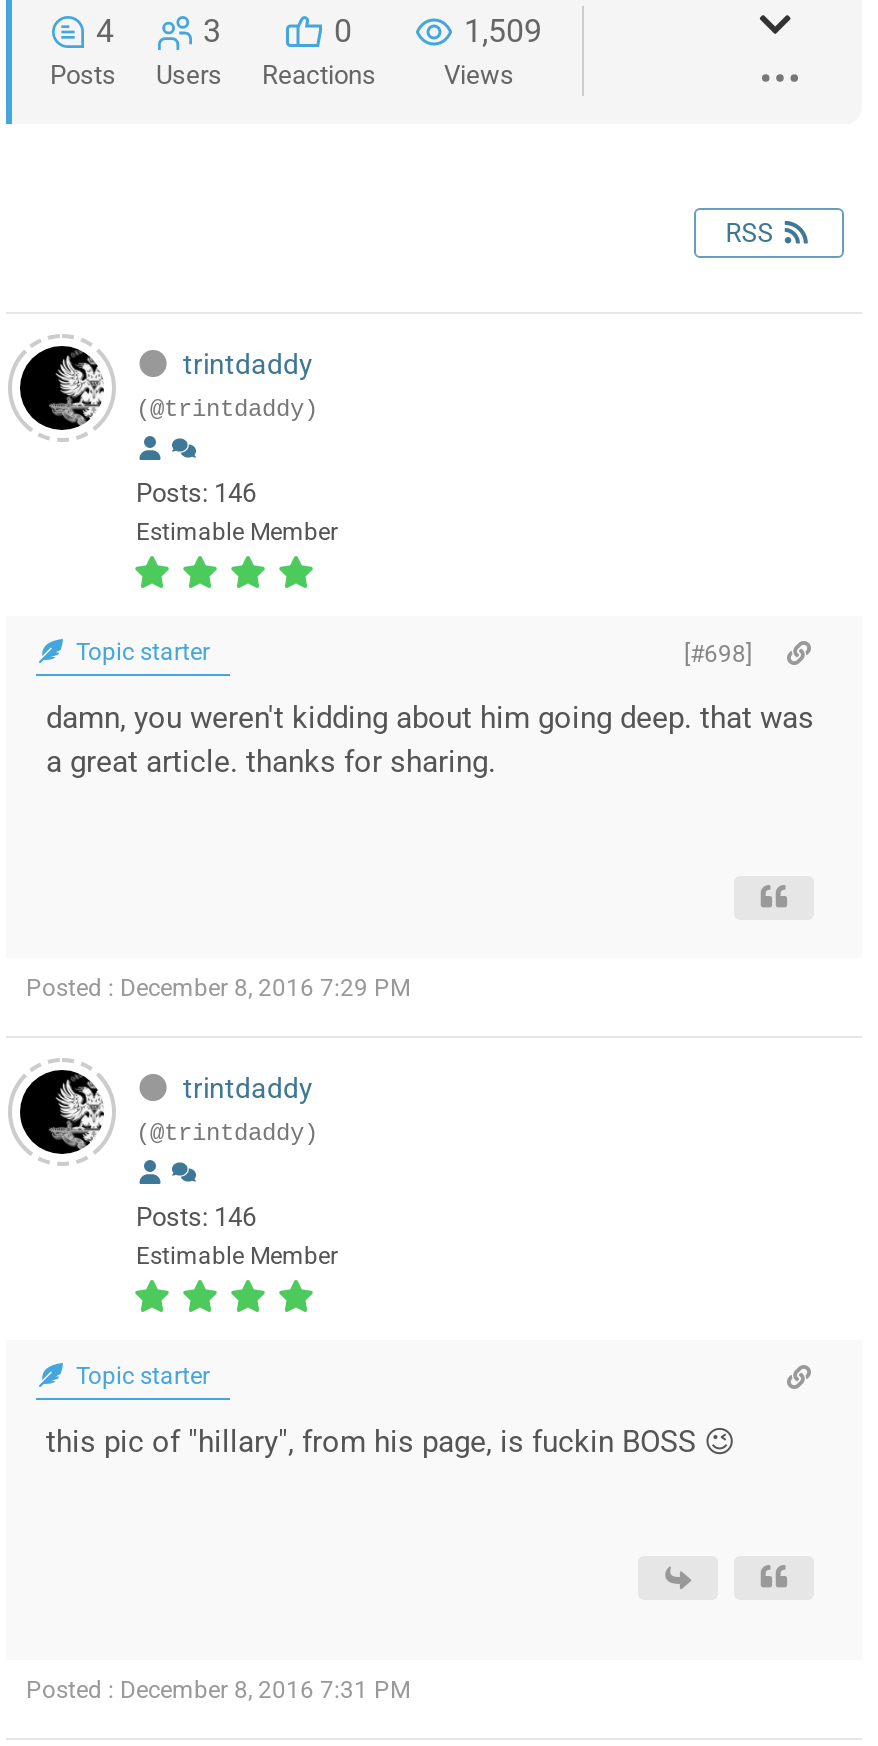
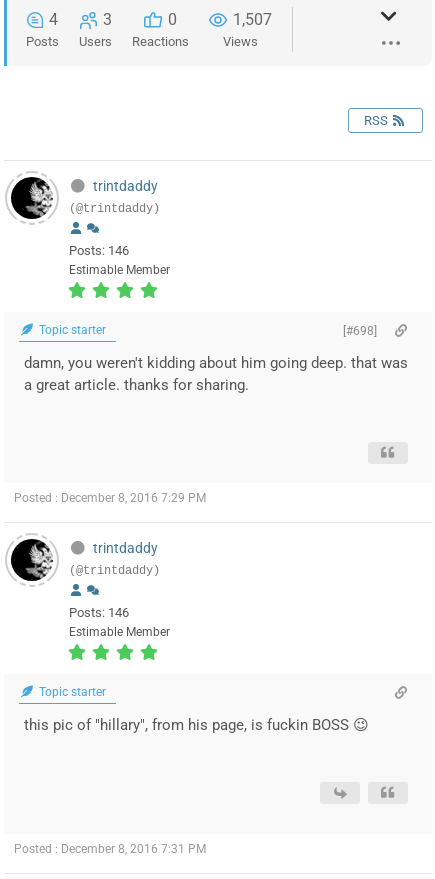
[464,13,542,51] 1,509 -> [233,10,272,29] 1,507

